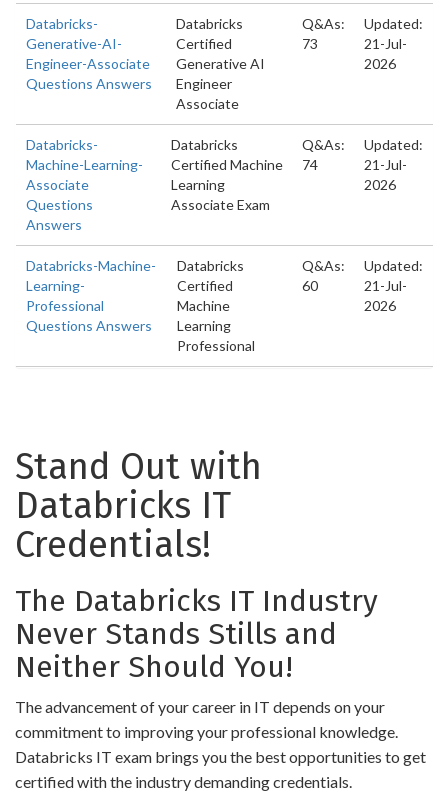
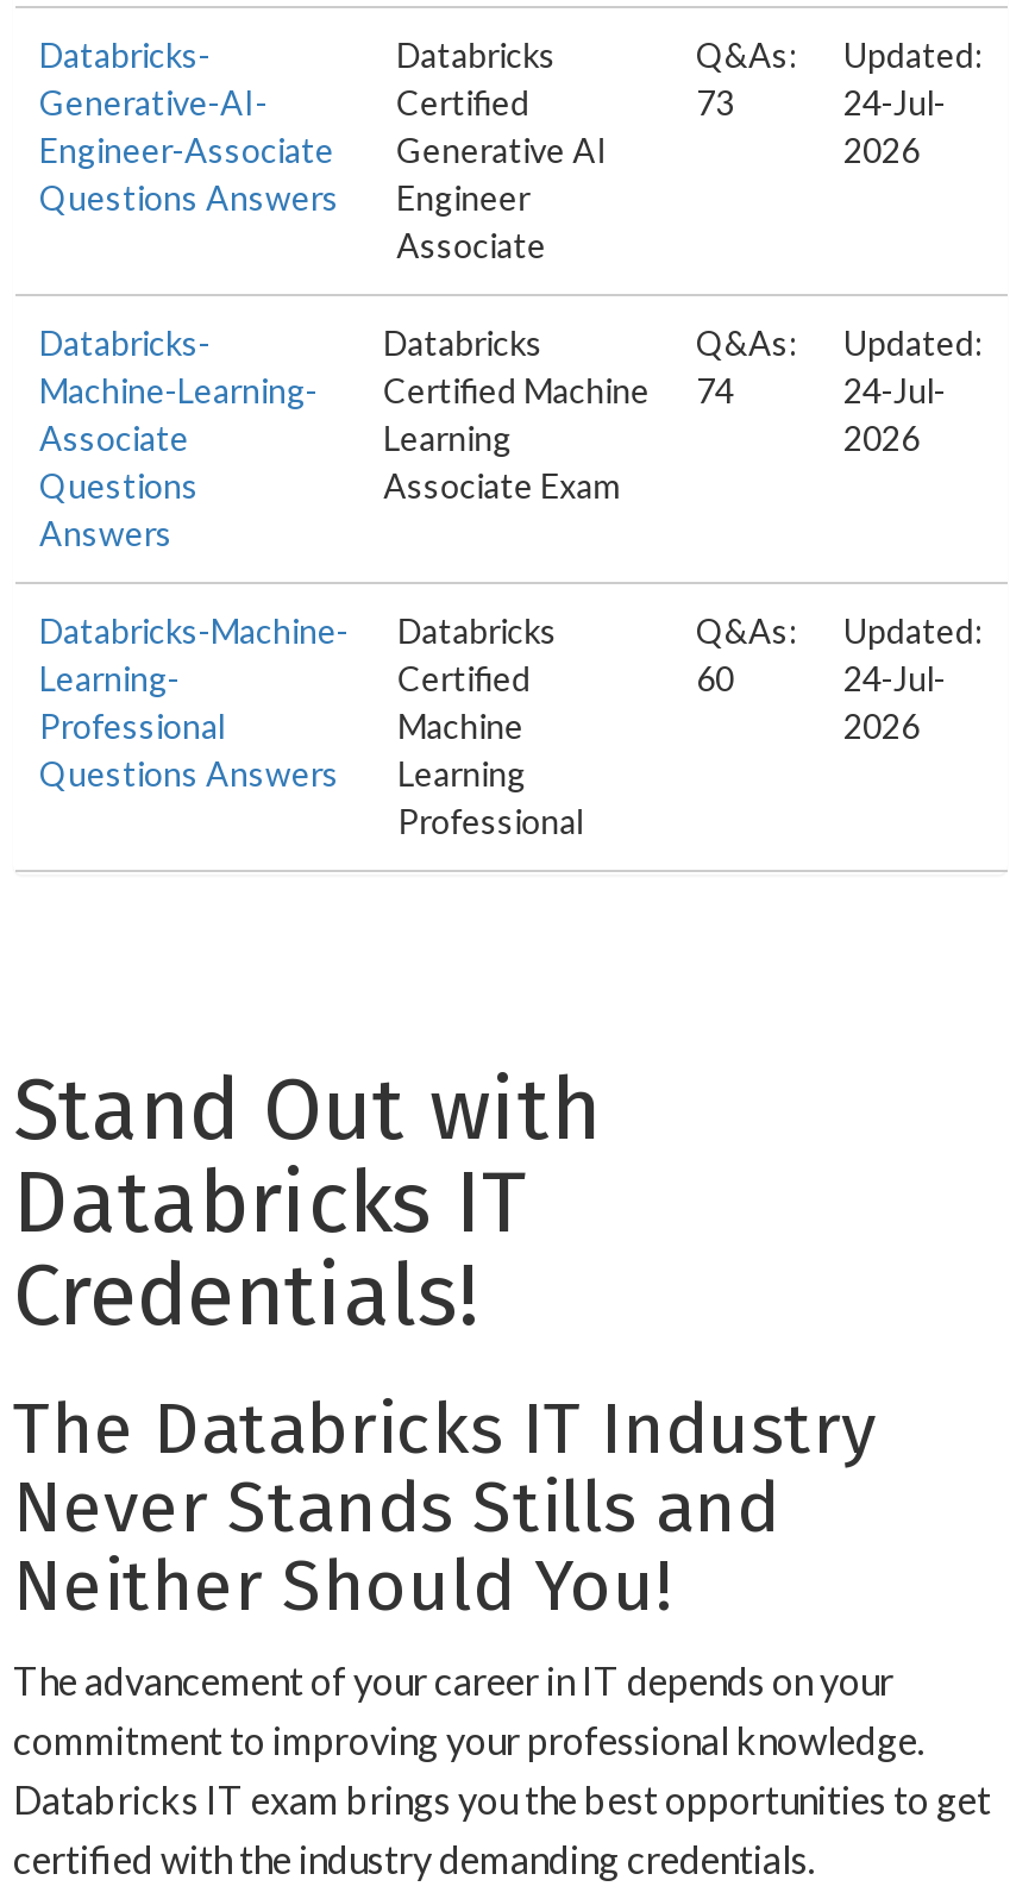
[364,35,407,52] 21-Jul- -> [843,82,946,123] 24-Jul-
[364,156,407,173] 21-Jul- -> [843,370,946,410] 24-Jul-
[364,277,407,294] 21-Jul- -> [843,658,946,698] 24-Jul-

